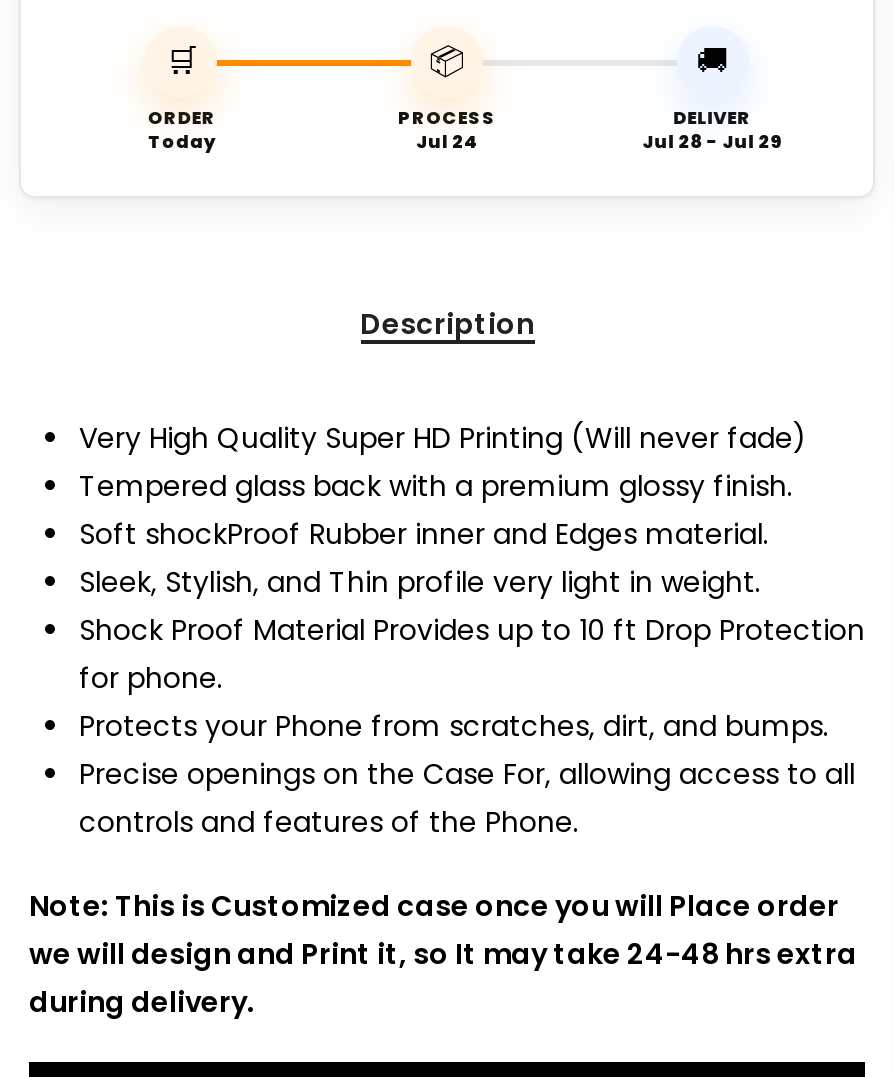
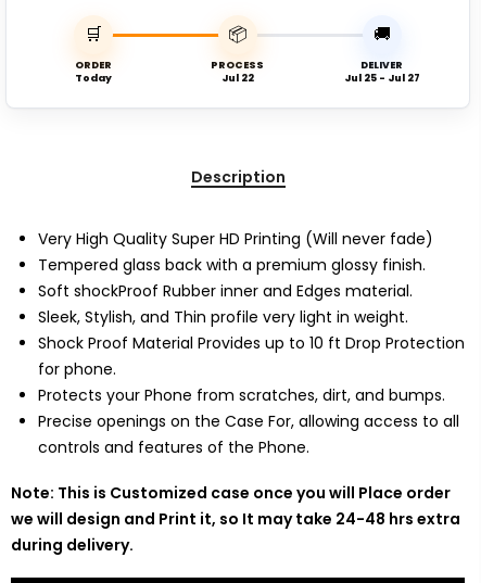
[416,130,478,154] Jul 24 -> [221,72,254,85] Jul 22
[642,130,782,154] Jul 28 - Jul 29 -> [344,72,420,85] Jul 25 - Jul 27

